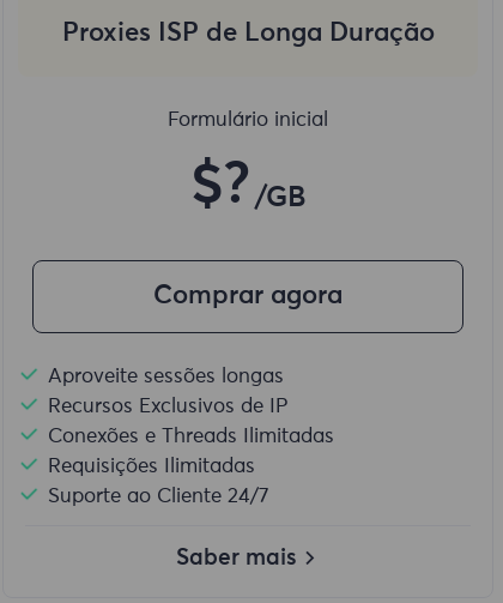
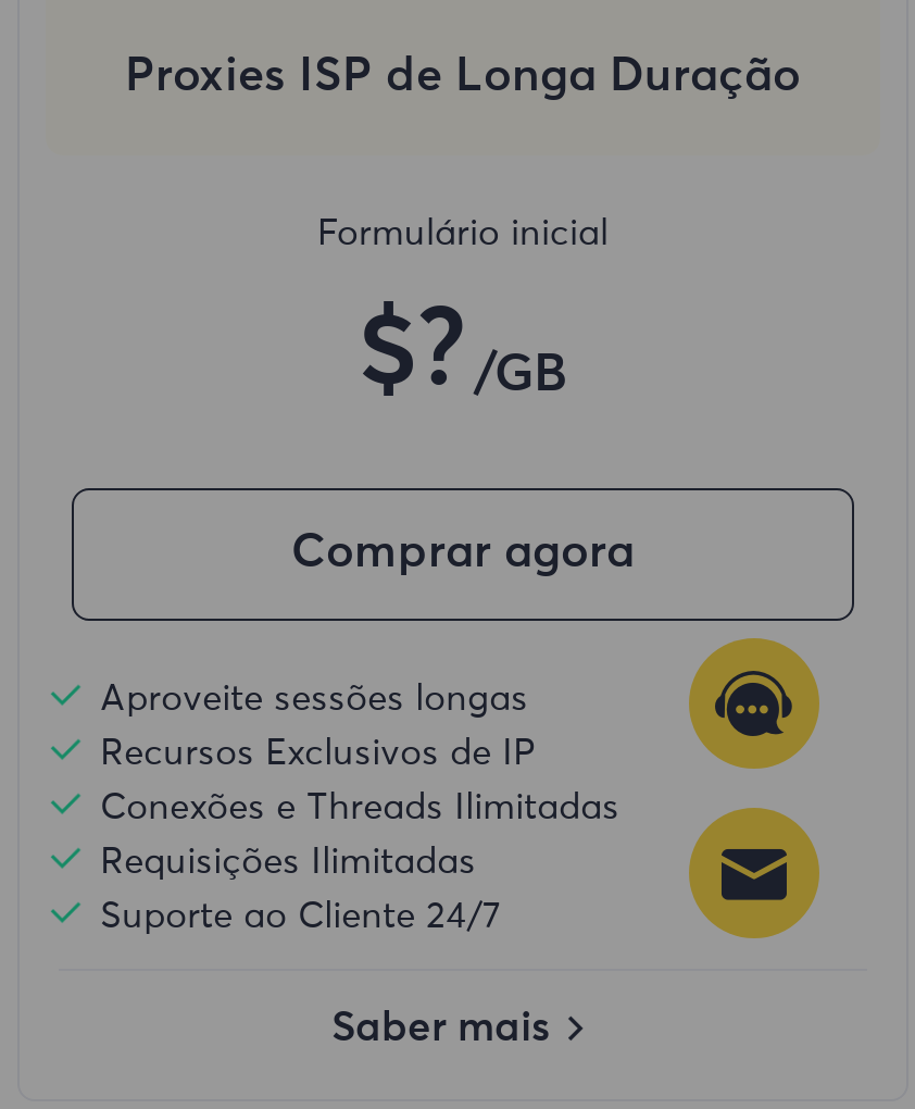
none -> [687,636,822,771] [image]
none -> [687,806,822,940] [image]

